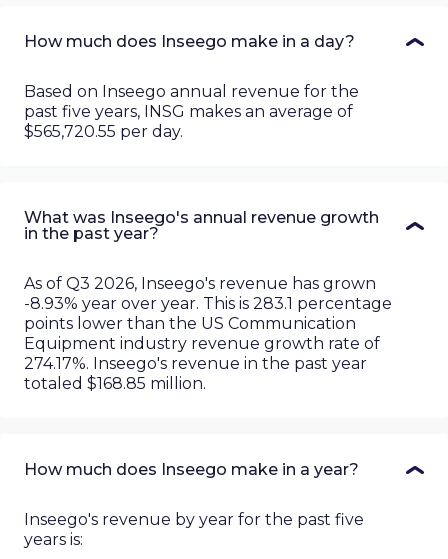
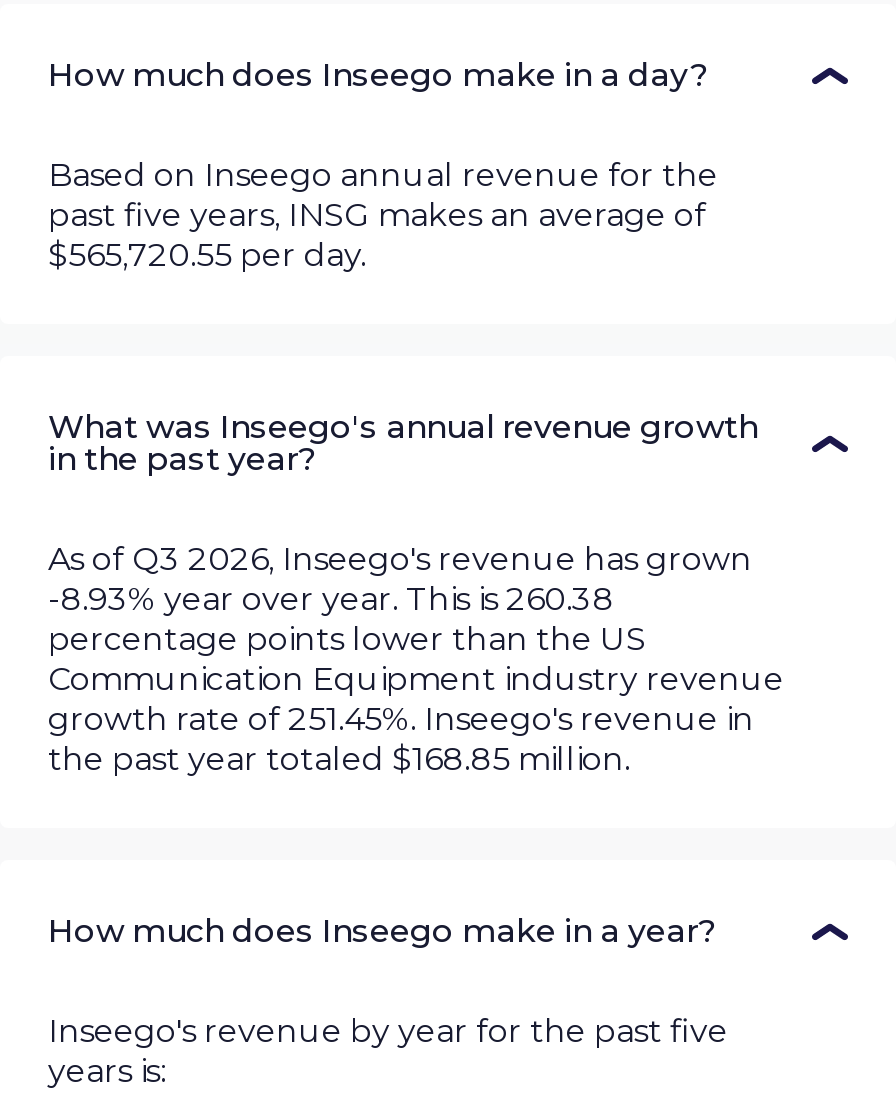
[24,294,392,393] -8.93% year over year. This is 283.1 percentage | points lower than the US Communication | Equipment industry revenue growth rate of | 274.17%. Inseego's revenue in the past year | totaled $168.85 million. -> [48,580,784,778] -8.93% year over year. This is 260.38 | percentage points lower than the US | Communication Equipment industry revenue | growth rate of 251.45%. Inseego's revenue in | the past year totaled $168.85 million.

